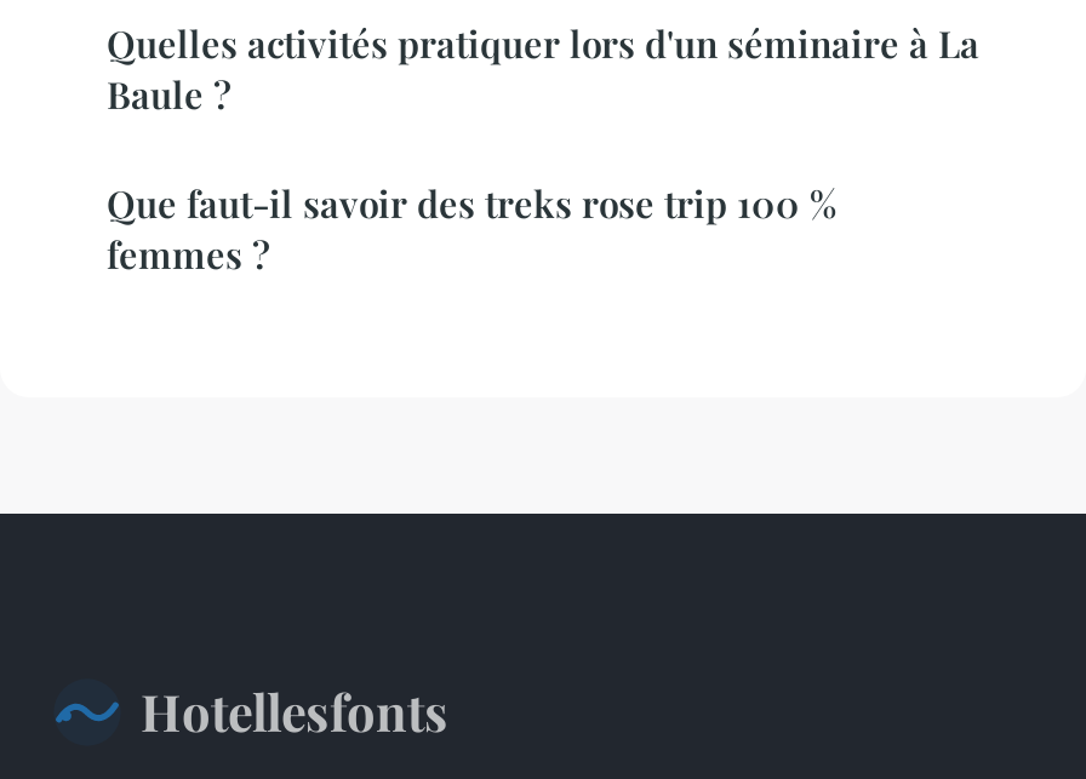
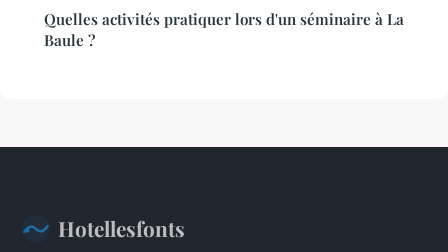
[107,180,836,279] Que faut-il savoir des treks rose trip 100 % | femmes ? -> none

